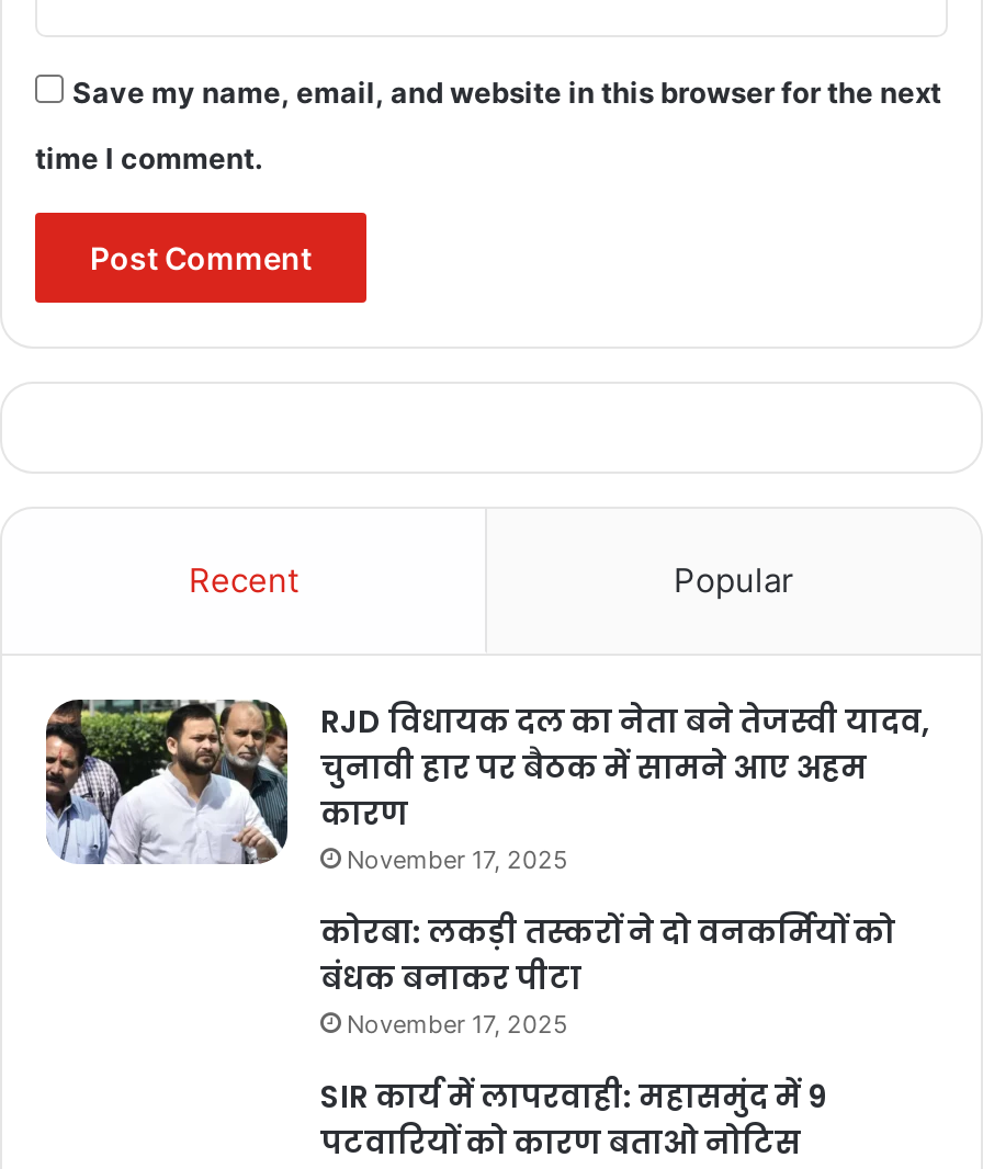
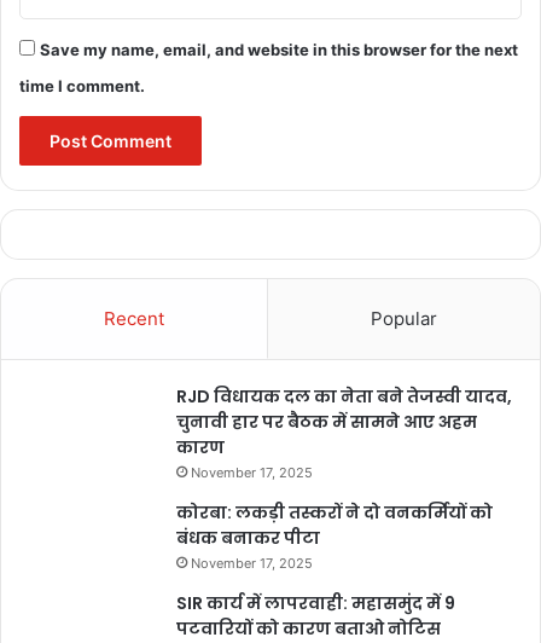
[44,697,290,866] [image] -> none

